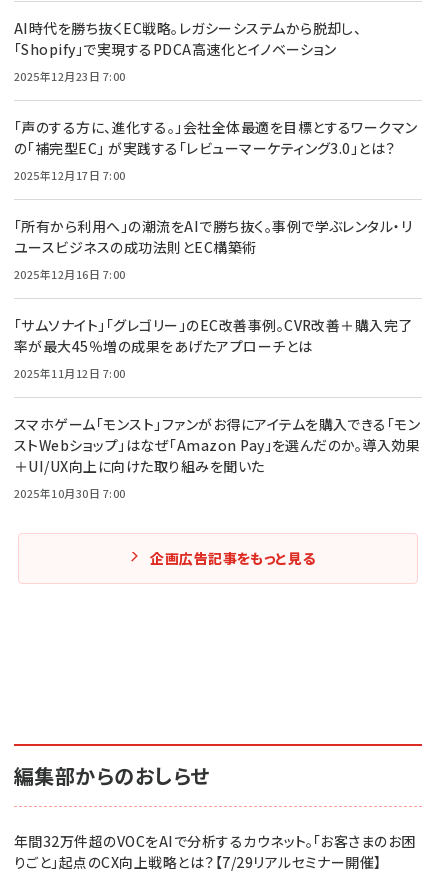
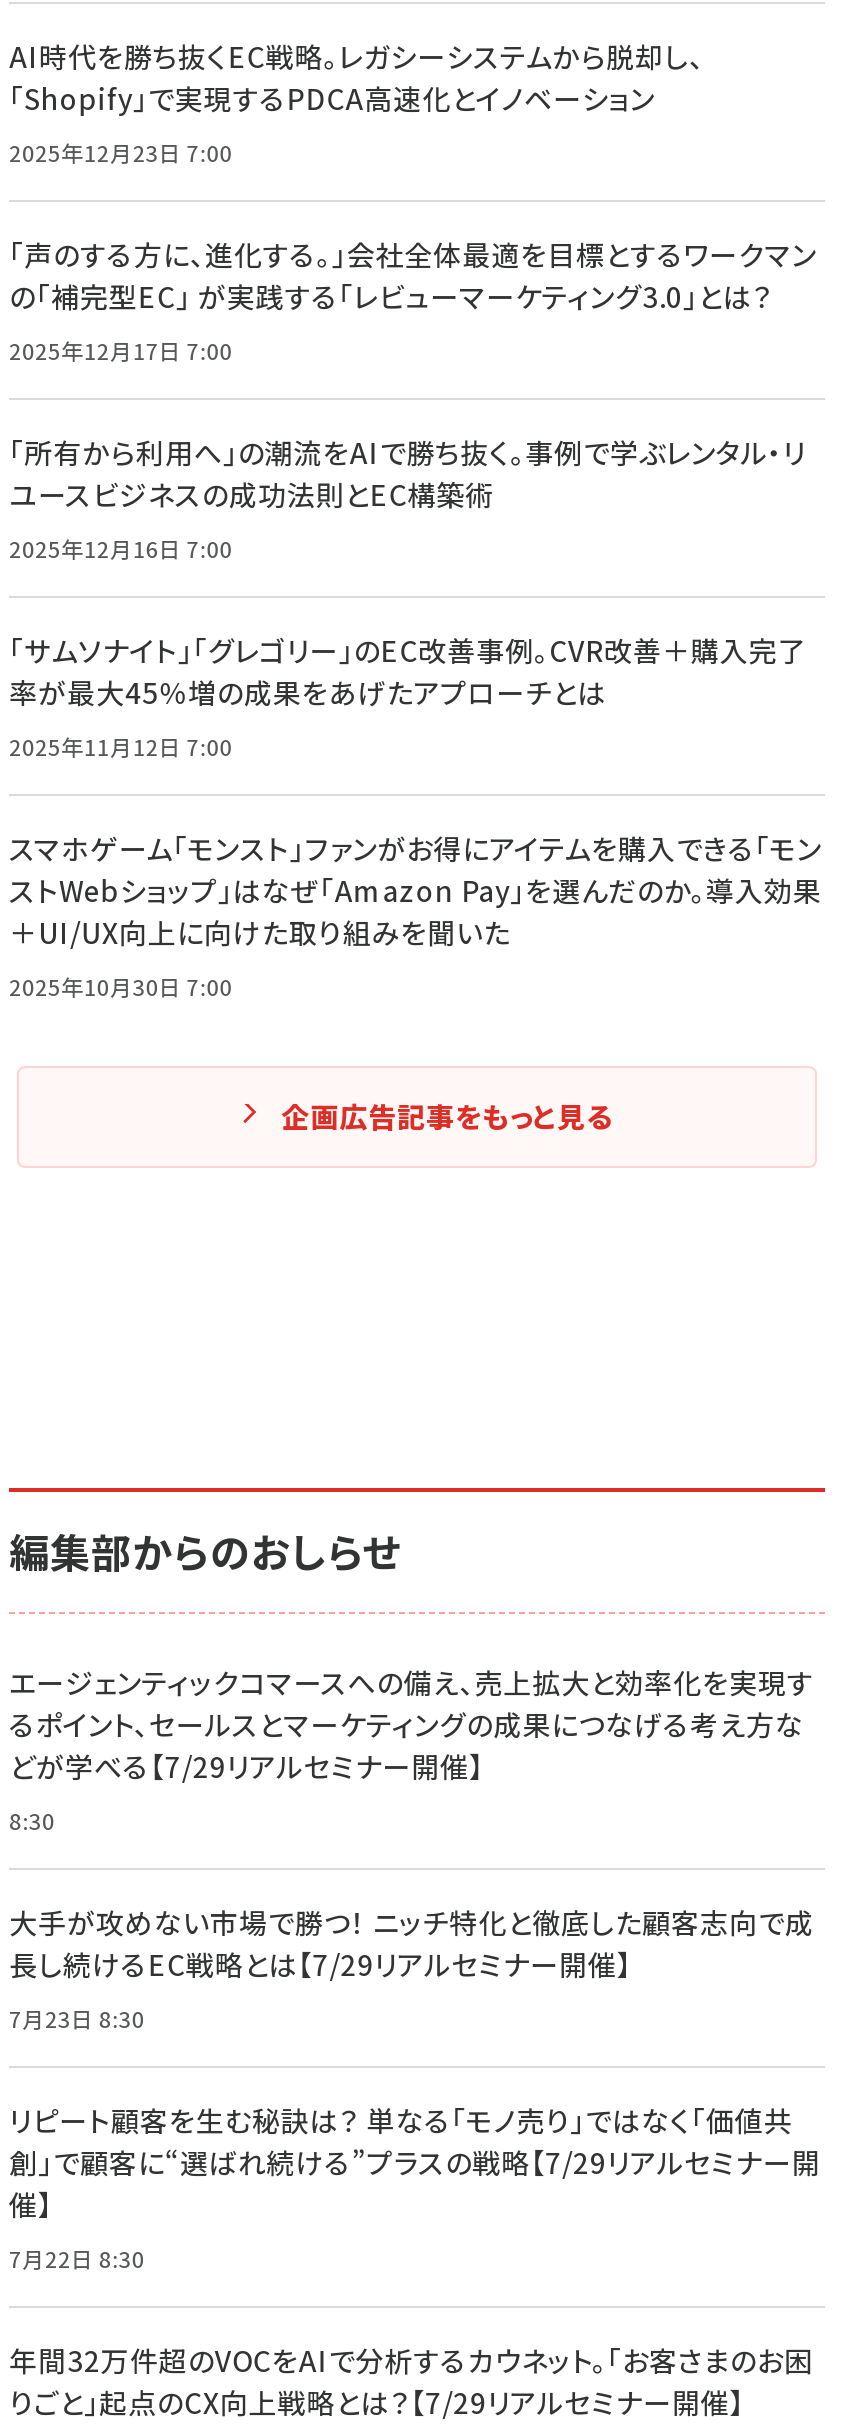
none -> [9,1662,821,2274] エージェンティックコマースへの備え、売上拡大と効率化を実現す | るポイント、セールスとマーケティングの成果につなげる考え方な | どが学べる【7/29リアルセミナー開催】 | 8:30 | 大手が攻めない市場で勝つ！ ニッチ特化と徹底した顧客志向で成 | 長し続けるEC戦略とは【7/29リアルセミナー開催】 | 7月23日 8:30 | リピート顧客を生む秘訣は？ 単なる「モノ売り」ではなく「価値共 | 創」で顧客に“選ばれ続ける”プラスの戦略【7/29リアルセミナー開 | 催】 | 7月22日 8:30

